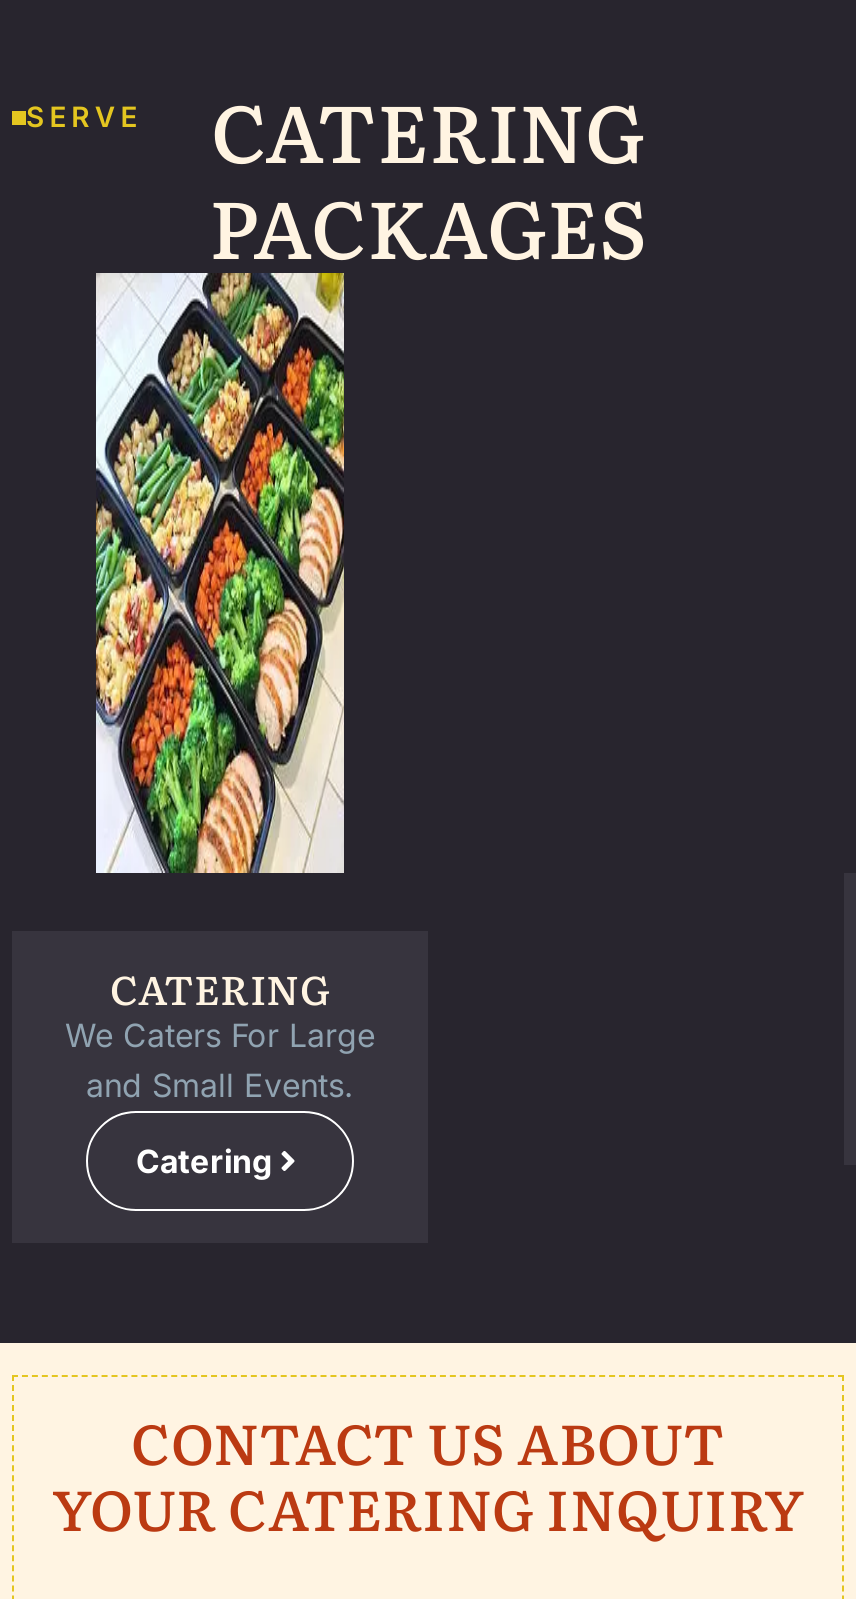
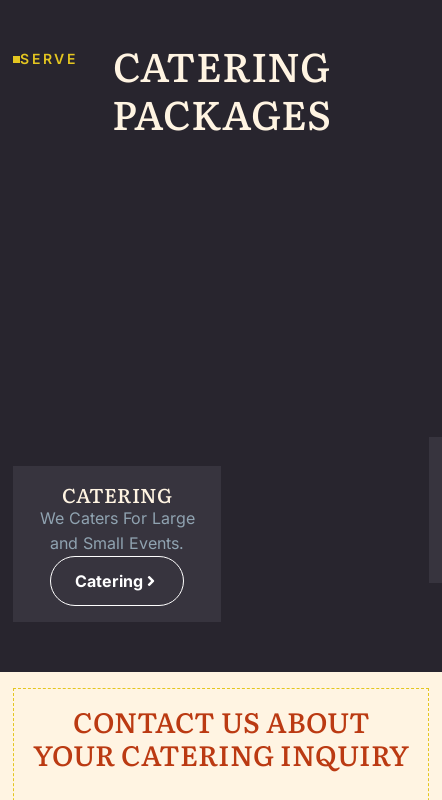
[94,271,346,875] [image] -> none

